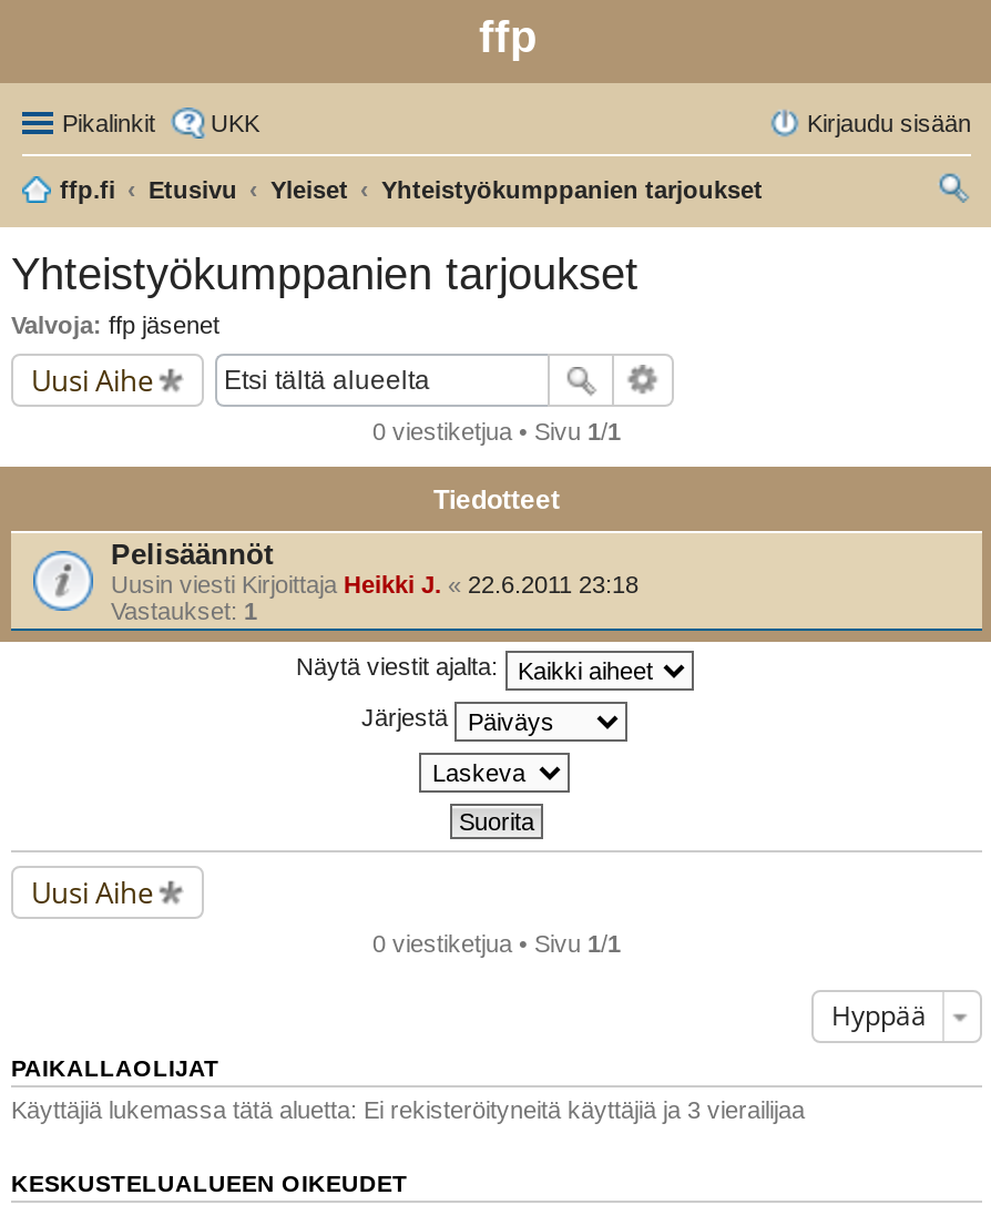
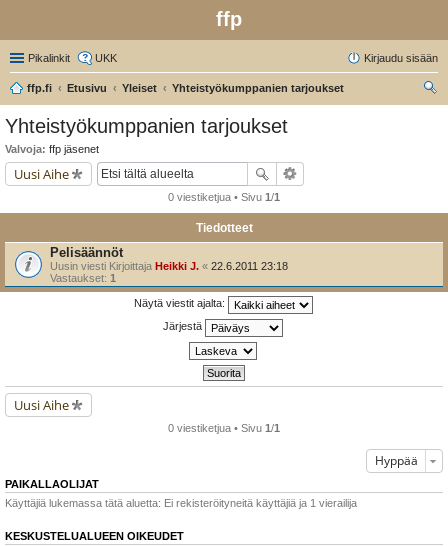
[11,1095,805,1122] Käyttäjiä lukemassa tätä aluetta: Ei rekisteröityneitä käyttäjiä ja 3 vierailijaa -> [5,496,357,508] Käyttäjiä lukemassa tätä aluetta: Ei rekisteröityneitä käyttäjiä ja 1 vierailija

